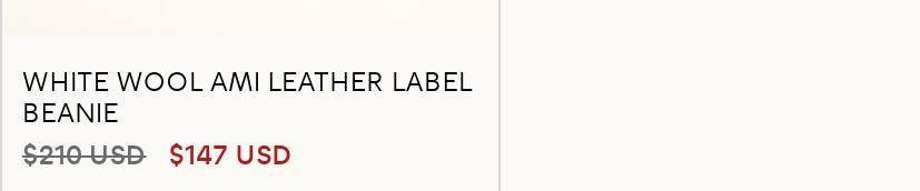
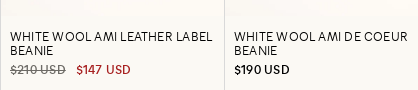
none -> [234,28,408,77] WHITE WOOL AMI DE COEUR | BEANIE | $190 USD

